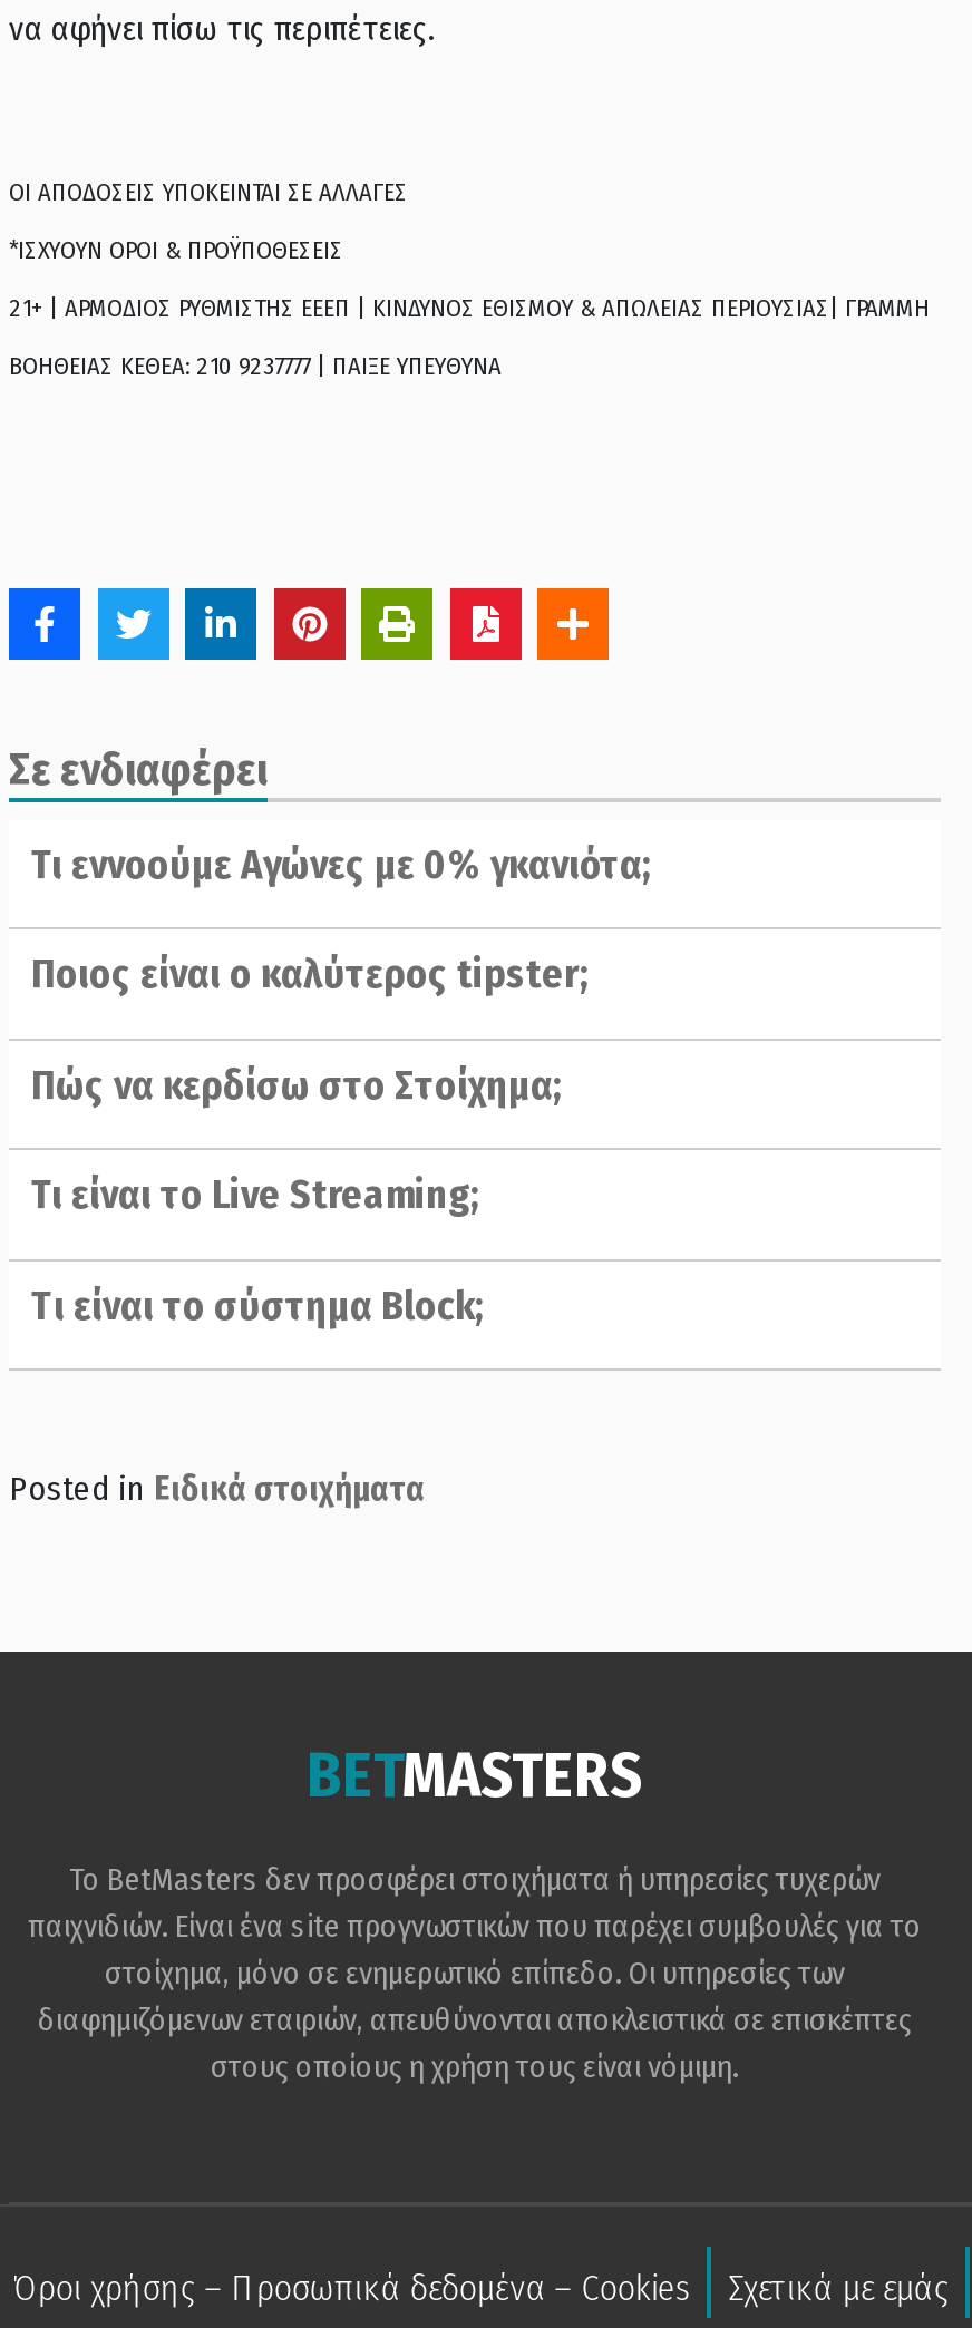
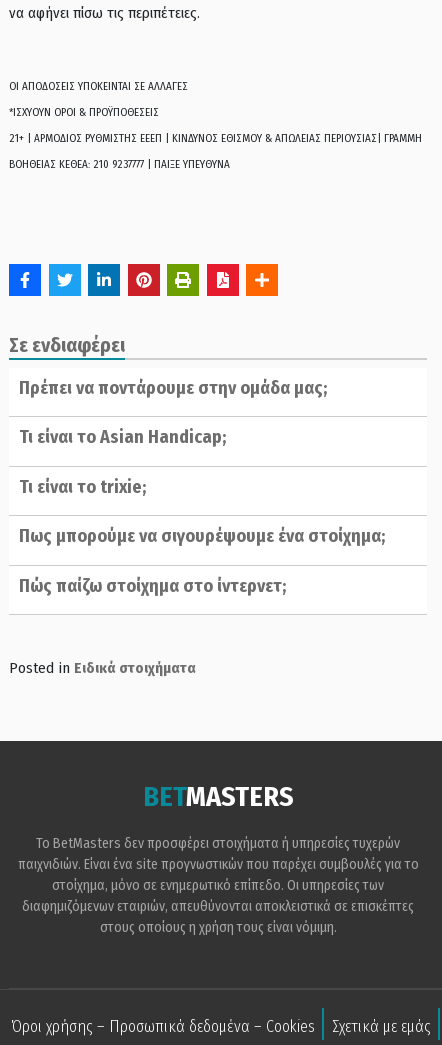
[31,840,651,889] Τι εννοούμε Αγώνες με 0% γκανιότα; -> [19,377,327,399] Πρέπει να ποντάρουμε στην ομάδα μας;
[31,950,589,999] Ποιος είναι ο καλύτερος tipster; -> [19,426,226,448] Τι είναι το Asian Handicap;
[31,1061,562,1110] Πώς να κερδίσω στο Στοίχημα; -> [19,476,146,498] Τι είναι το trixie;
[31,1171,479,1220] Τι είναι το Live Streaming; -> [19,525,385,547] Πως μπορούμε να σιγουρέψουμε ένα στοίχημα;
[31,1281,484,1330] Tι είναι το σύστημα Block; -> [19,575,286,597] Πώς παίζω στοίχημα στο ίντερνετ;

